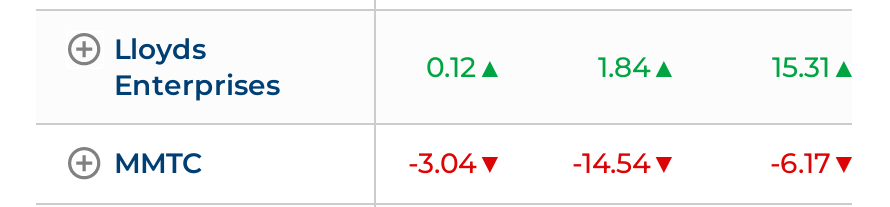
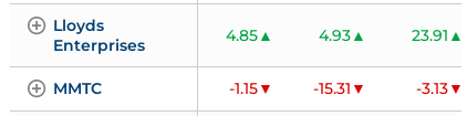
[426,49,476,85] 0.12 -> [226,25,258,45] 4.85
[598,49,650,85] 1.84 -> [319,25,351,45] 4.93
[772,49,830,85] 15.31 -> [412,25,448,45] 23.91
[408,145,476,181] -3.04 -> [229,78,258,98] -1.15
[572,145,650,181] -14.54 -> [313,78,351,98] -15.31
[770,145,830,181] -6.17 -> [416,78,448,98] -3.13

